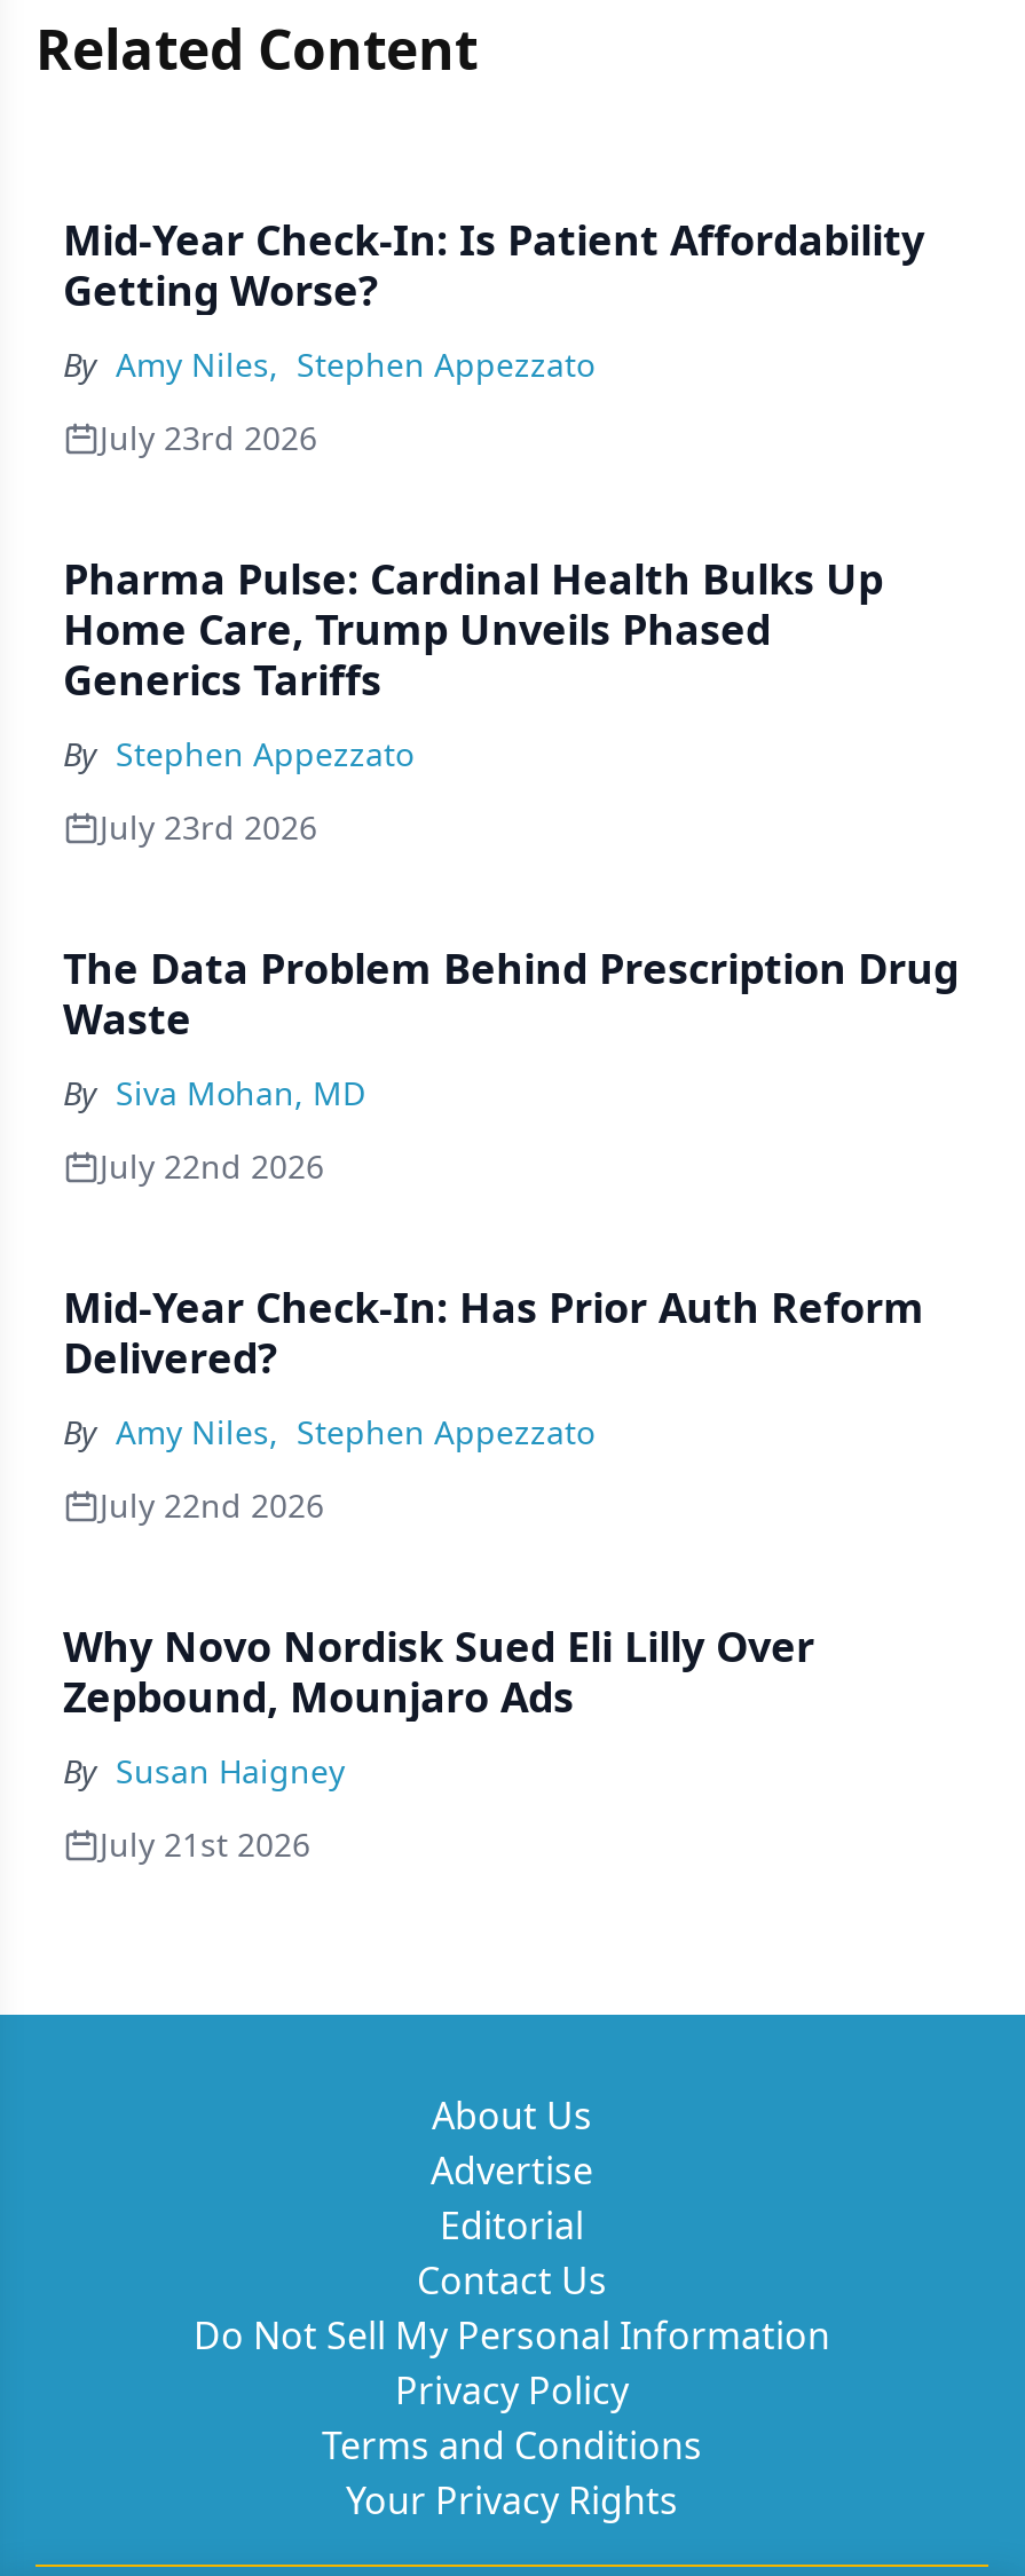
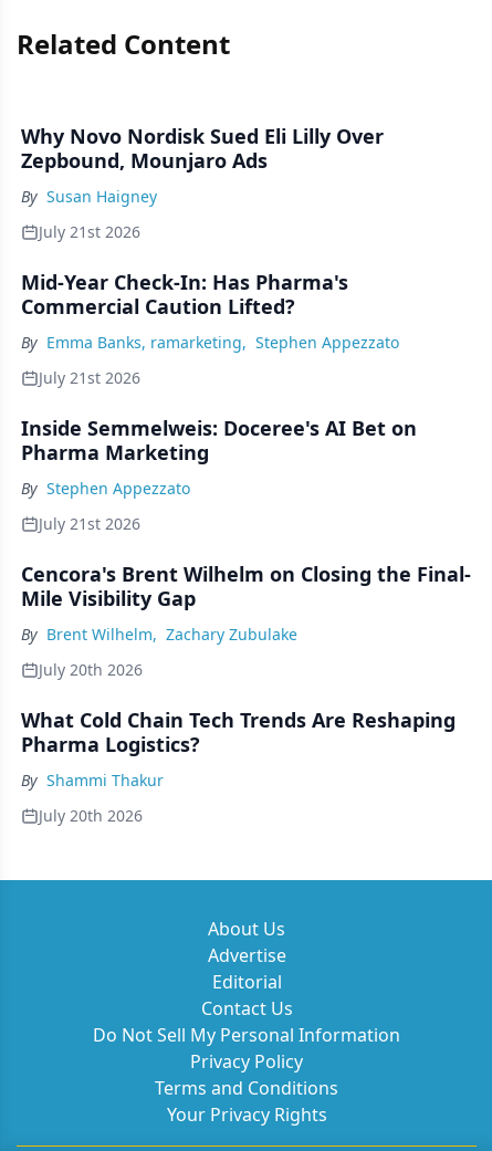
[63,212,959,1527] Mid-Year Check-In: Is Patient Affordability | Getting Worse? | By Amy Niles, Stephen Appezzato | July 23rd 2026 | Pharma Pulse: Cardinal Health Bulks Up | Home Care, Trump Unveils Phased | Generics Tariffs | July 23rd 2026 | The Data Problem Behind Prescription Drug | Waste | By Siva Mohan, MD | July 22nd 2026 | Mid-Year Check-In: Has Prior Auth Reform | Delivered? | By Amy Niles, Stephen Appezzato | July 22nd 2026 -> none
moved [63,732,413,775] -> [21,478,190,499]: By Stephen Appezzato
moved [63,1618,814,1866] -> [21,123,384,242]: Why Novo Nordisk Sued Eli Lilly Over | Zepbound, Mounjaro Ads | By Susan Haigney | July 21st 2026
none -> [21,269,471,826] Mid-Year Check-In: Has Pharma's | Commercial Caution Lifted? | By Emma Banks, ramarketing, Stephen Appezzato | July 21st 2026 | Inside Semmelweis: Doceree's AI Bet on | Pharma Marketing | July 21st 2026 | Cencora's Brent Wilhelm on Closing the Final- | Mile Visibility Gap | By Brent Wilhelm, Zachary Zubulake | July 20th 2026 | What Cold Chain Tech Trends Are Reshaping | Pharma Logistics? | By Shammi Thakur | July 20th 2026

